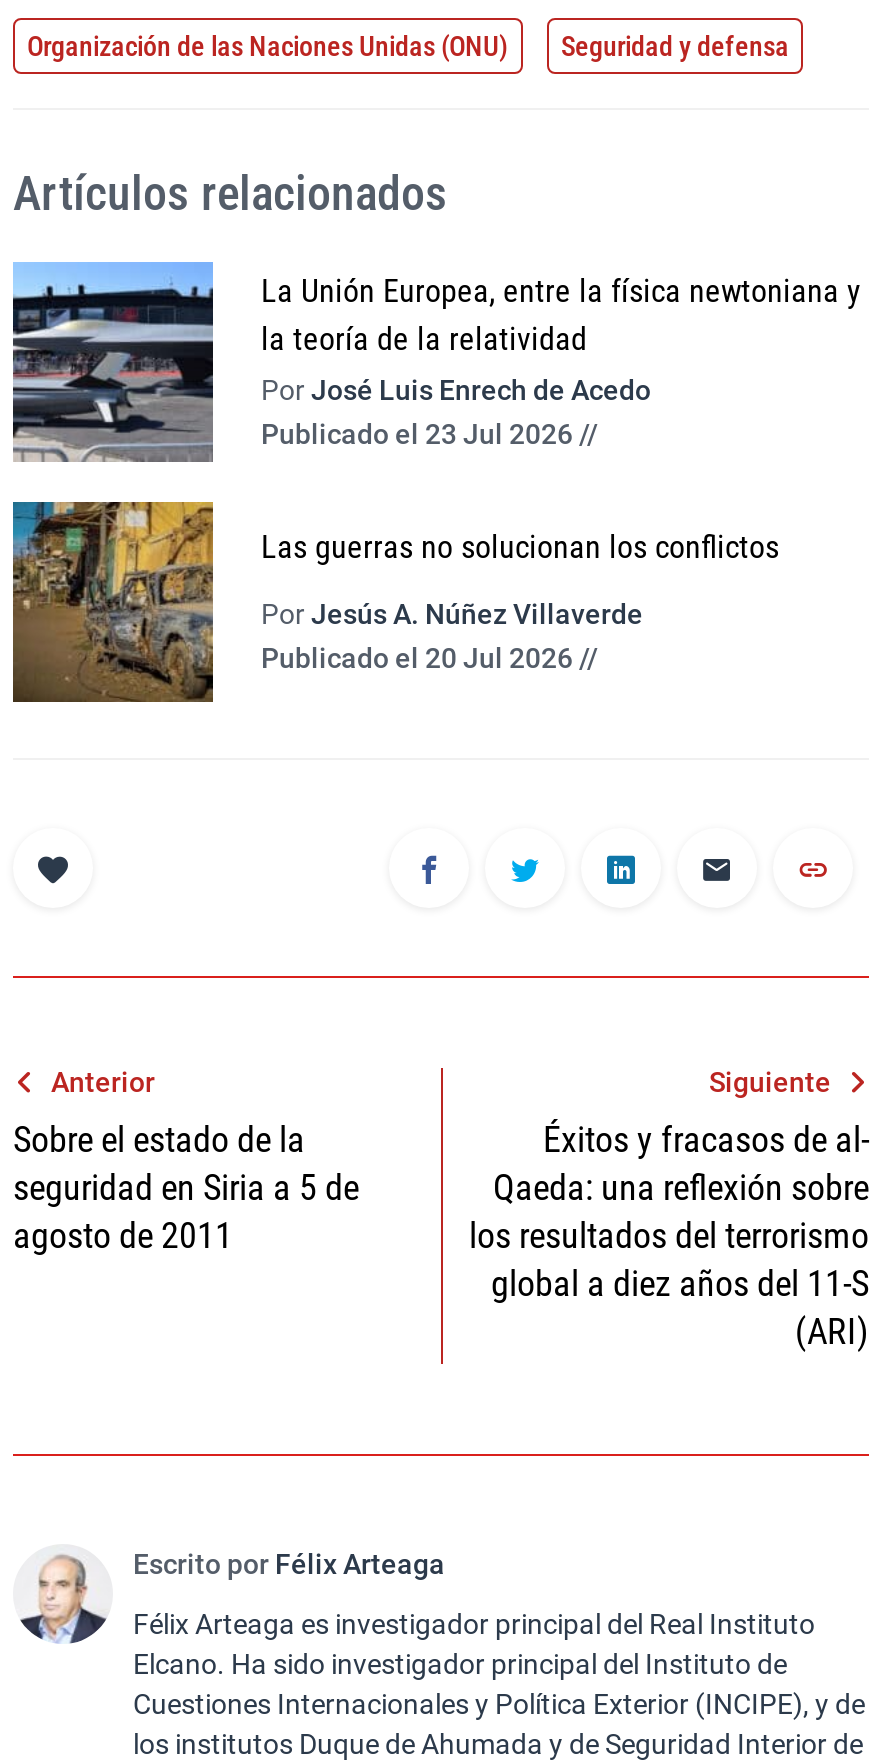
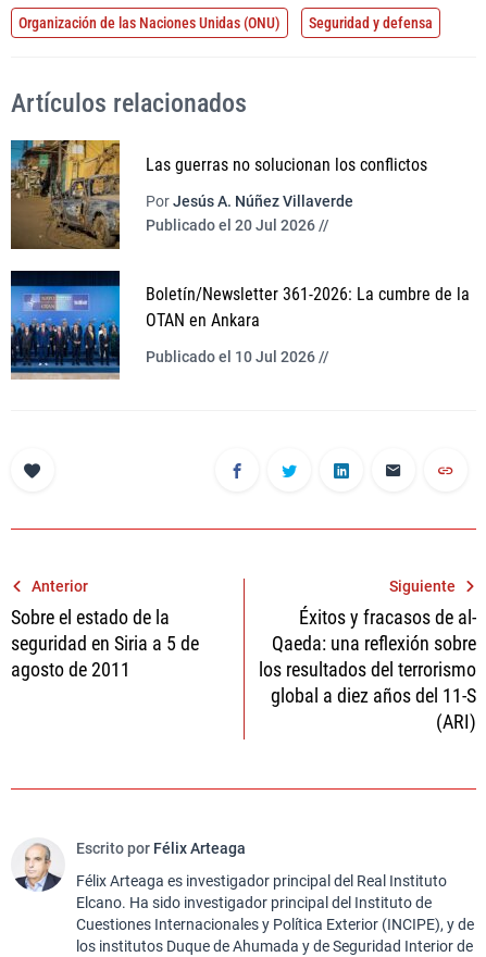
[11,260,861,464] [image] | La Unión Europea, entre la física newtoniana y | la teoría de la relatividad | Por José Luis Enrech de Acedo | Publicado el 23 Jul 2026 // -> none
moved [9,498,779,704] -> [9,138,427,250]: [image] | Las guerras no solucionan los conflictos | Por Jesús A. Núñez Villaverde | Publicado el 20 Jul 2026 //
none -> [10,270,470,378] [image] | Boletín/Newsletter 361-2026: La cumbre de la | OTAN en Ankara | Publicado el 10 Jul 2026 //

